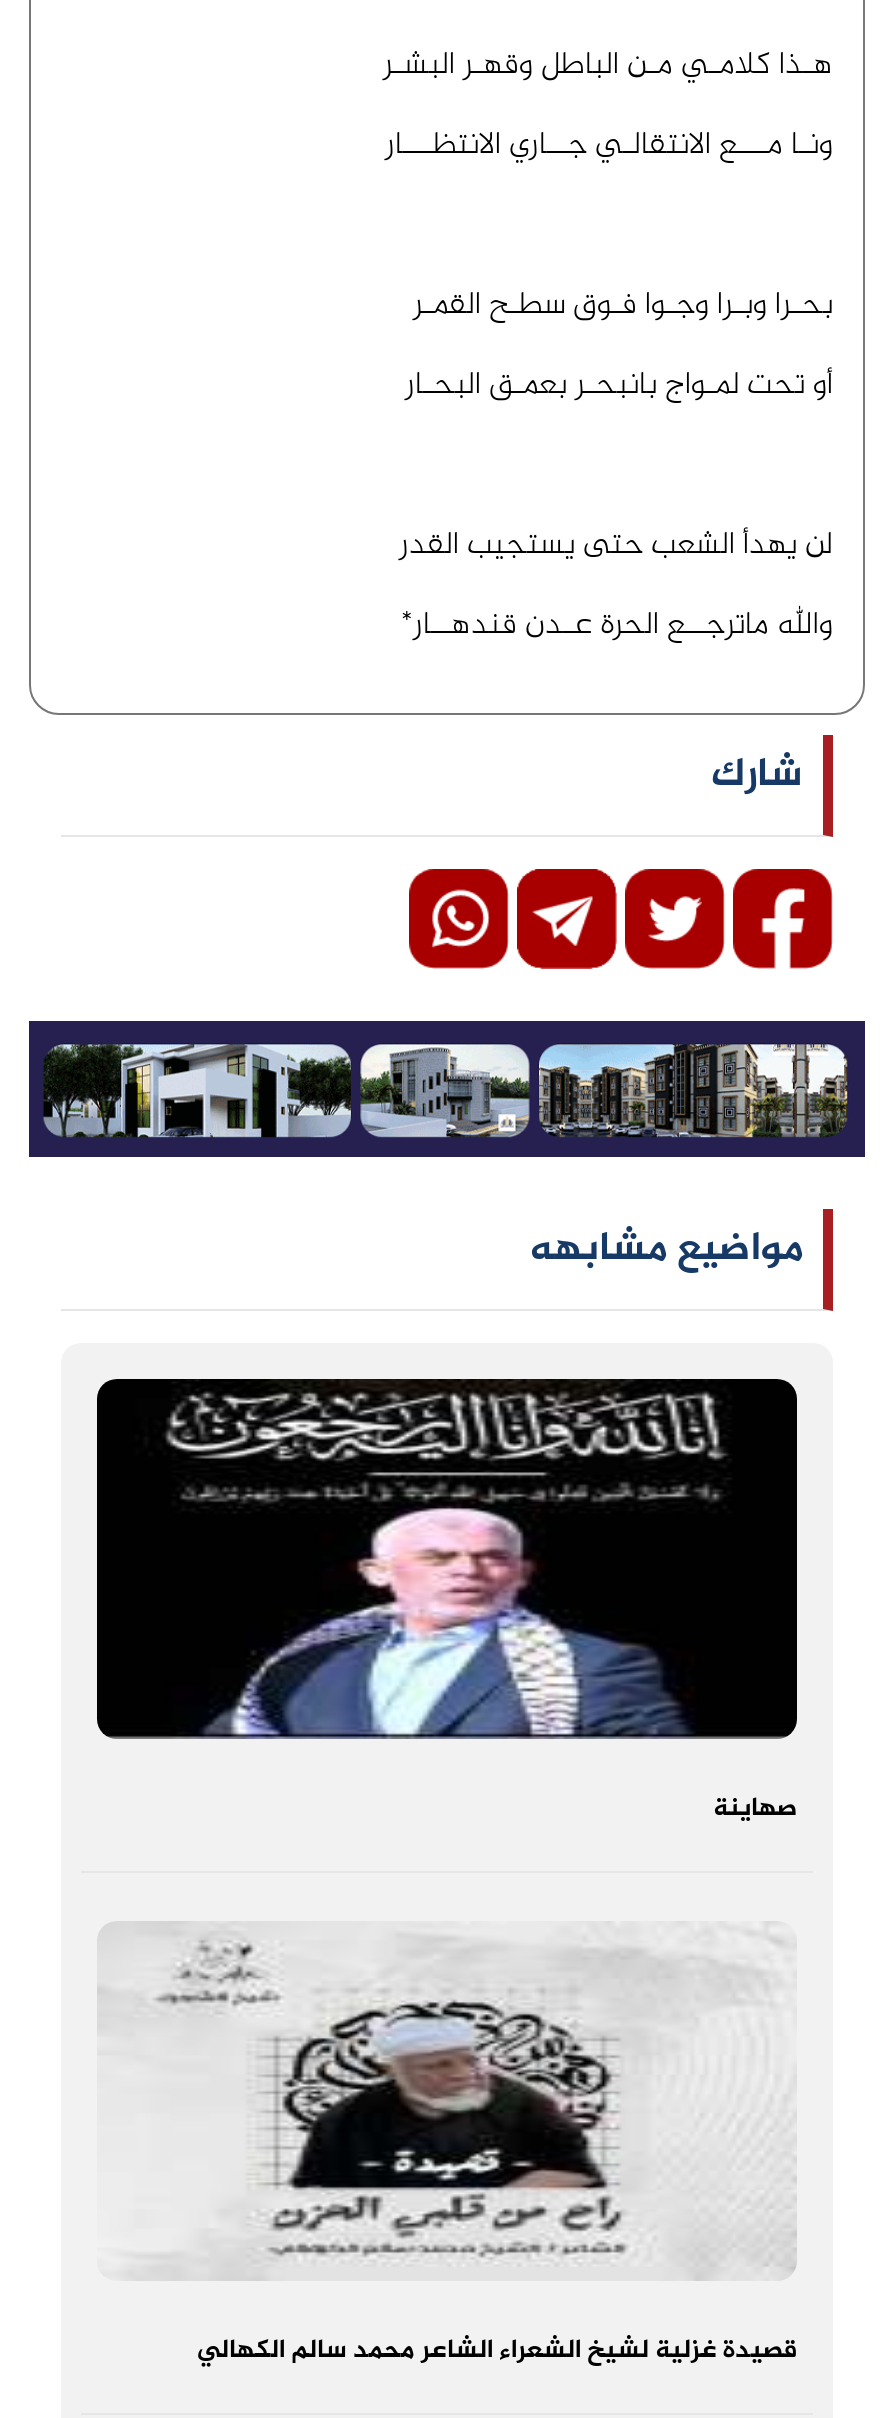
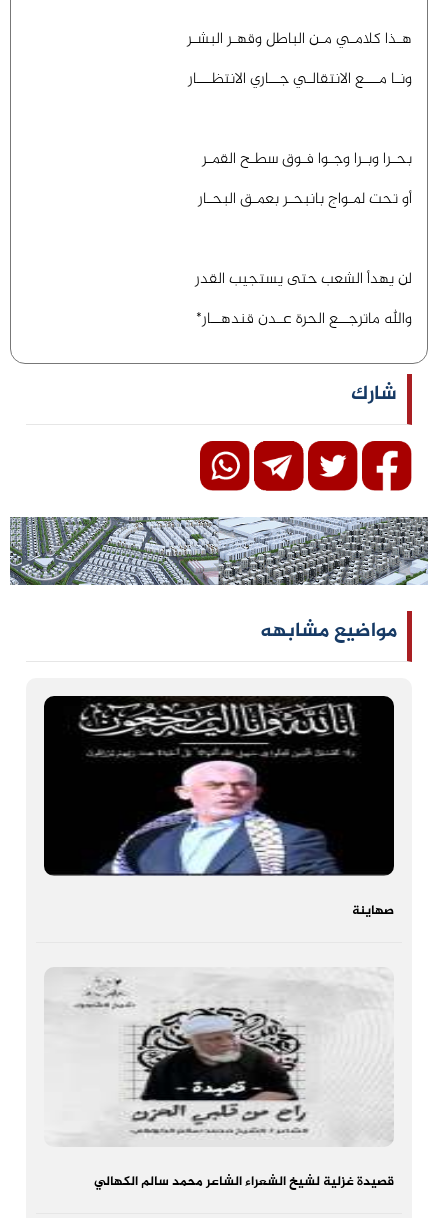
[29,1019,867,1159] [image] -> [10,516,428,586] [image]

